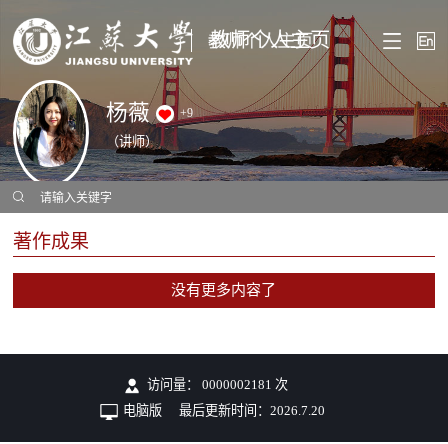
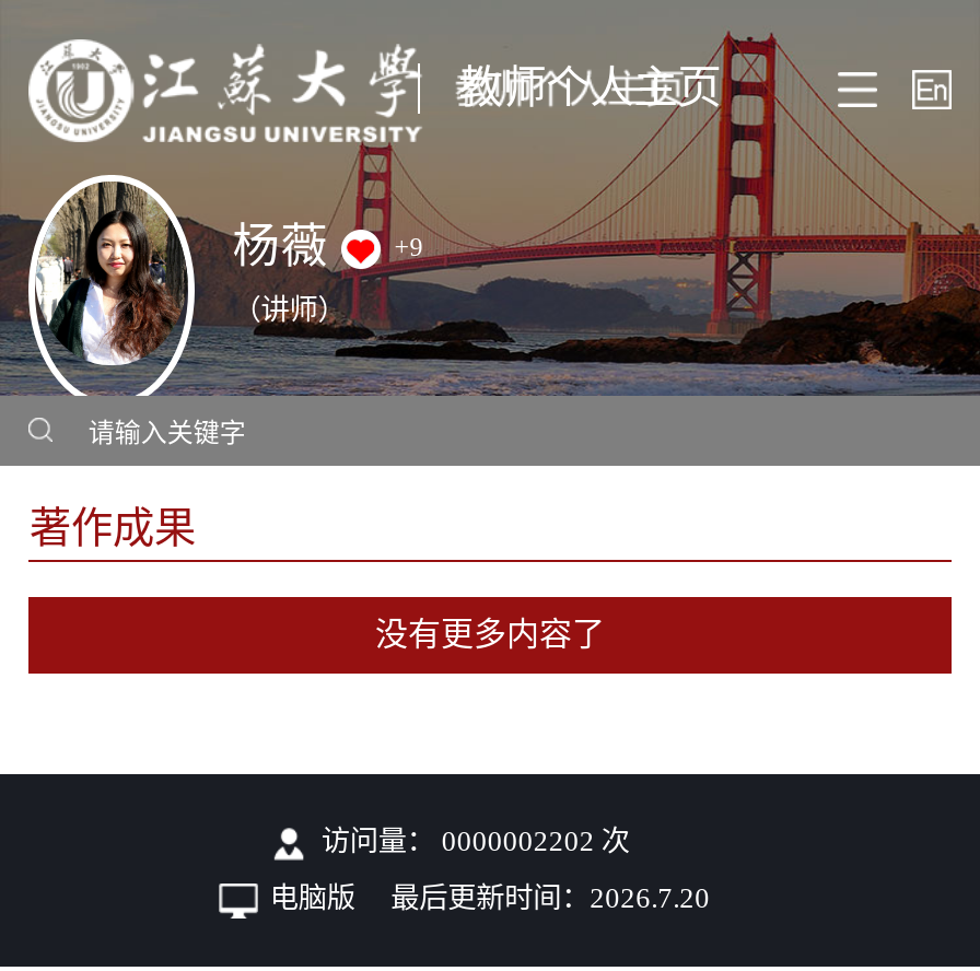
[147,377,288,392] 访问量：0000002181次 -> [321,824,630,857] 访问量：0000002202次

